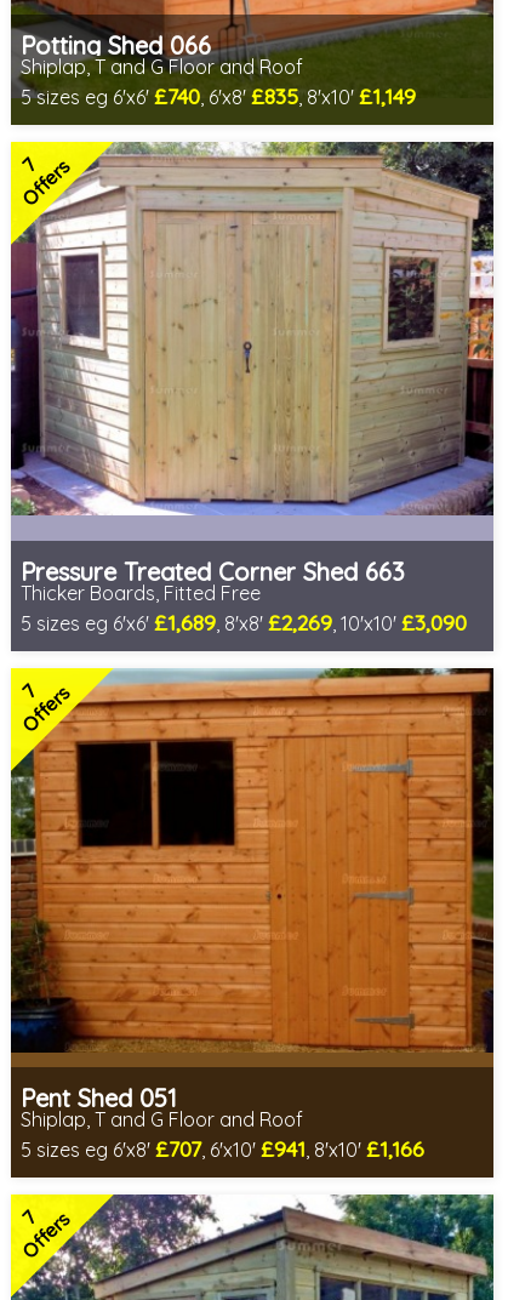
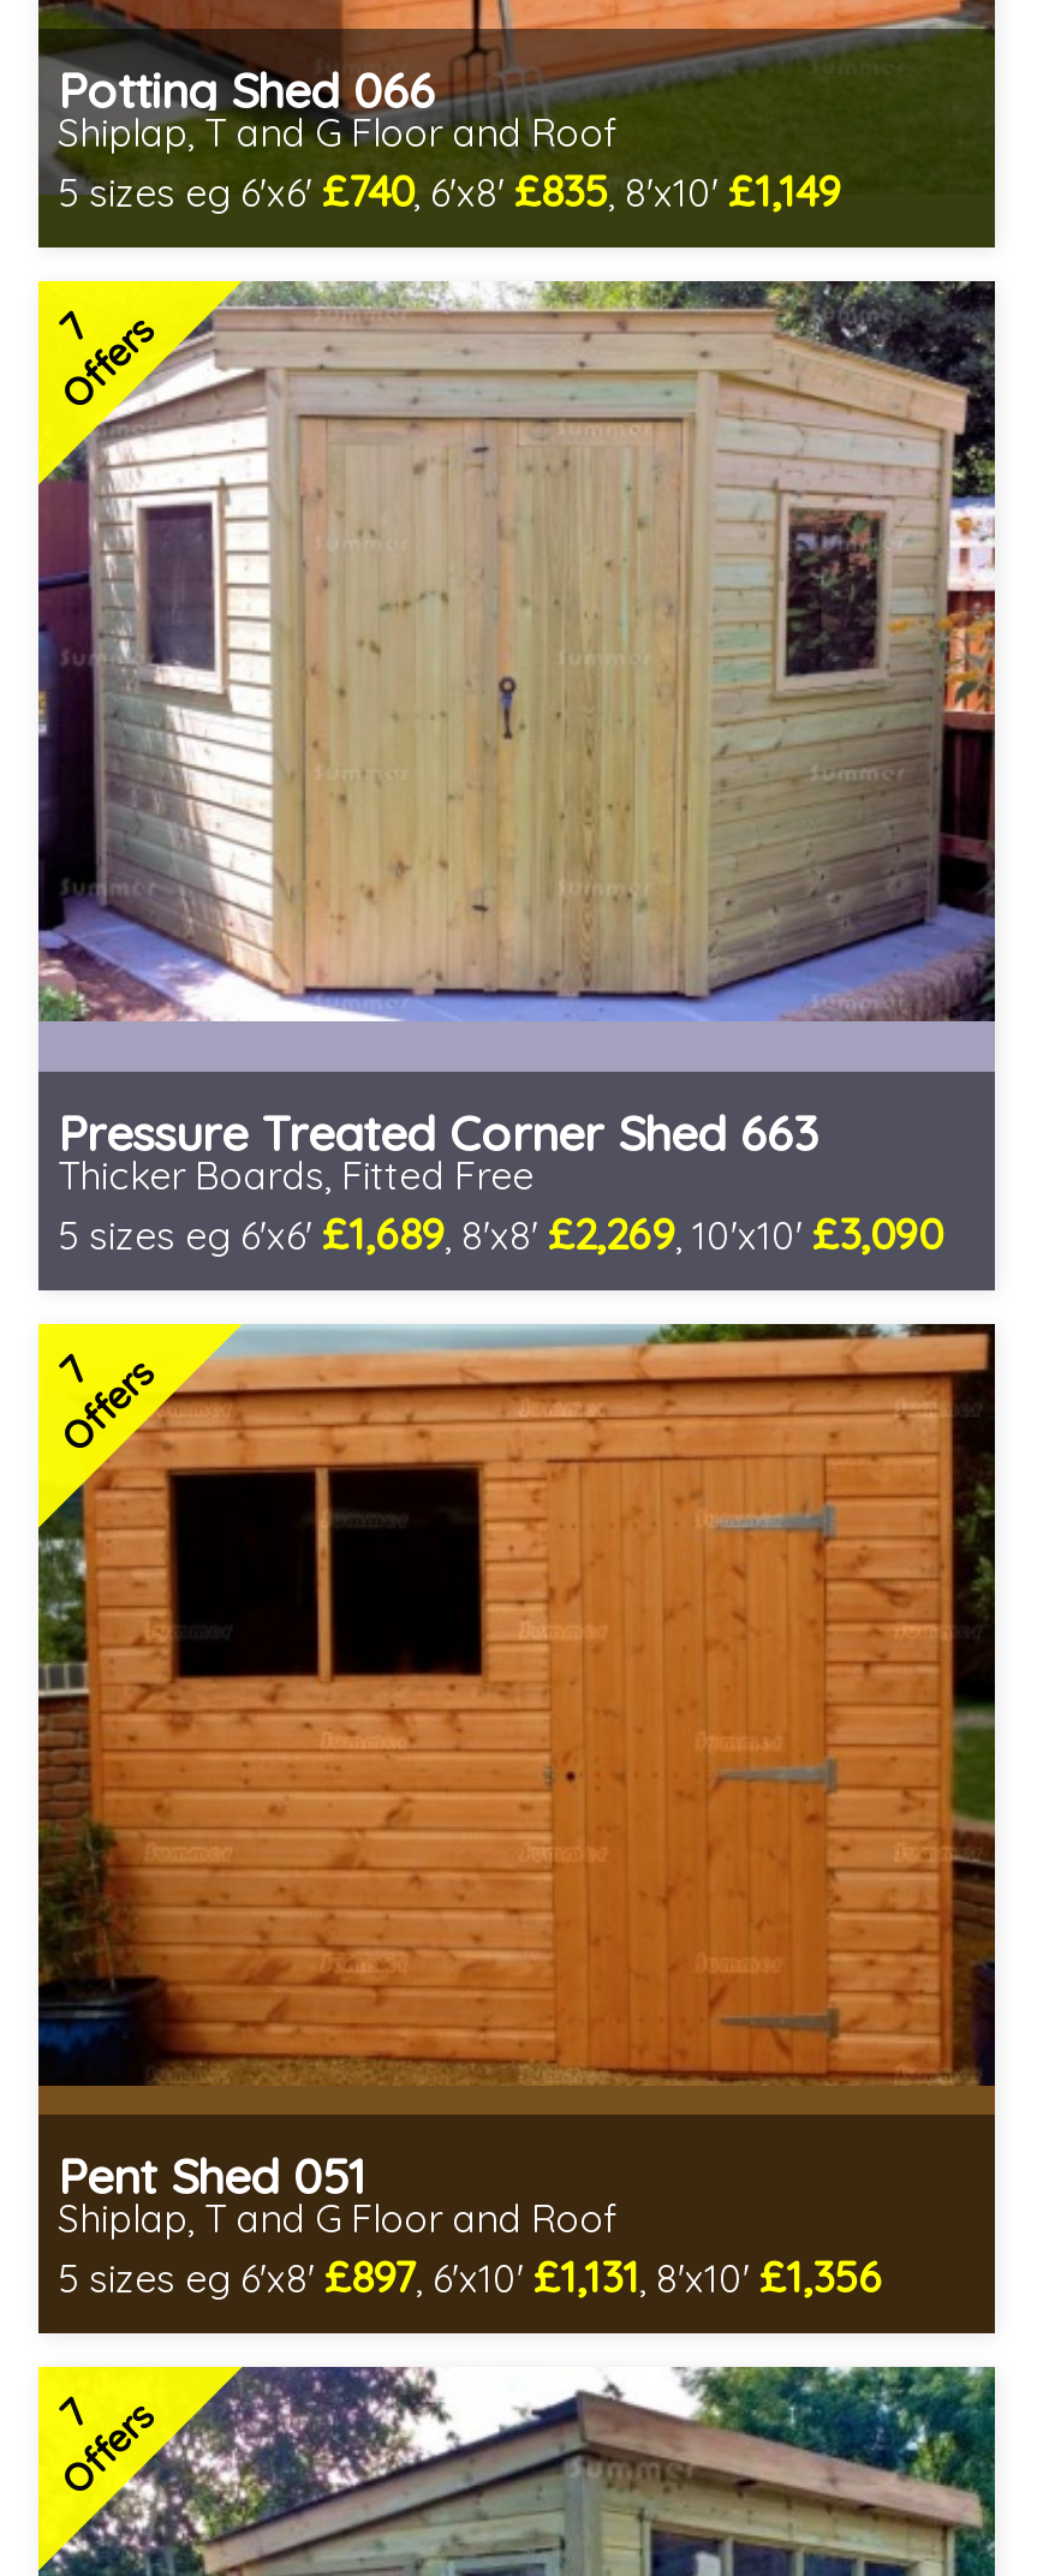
[21,1135,424,1162] 5 sizes eg 6'x8' £707, 6'x10' £941, 8'x10' £1,166 -> [58,2249,882,2302] 5 sizes eg 6'x8' £897, 6'x10' £1,131, 8'x10' £1,356

